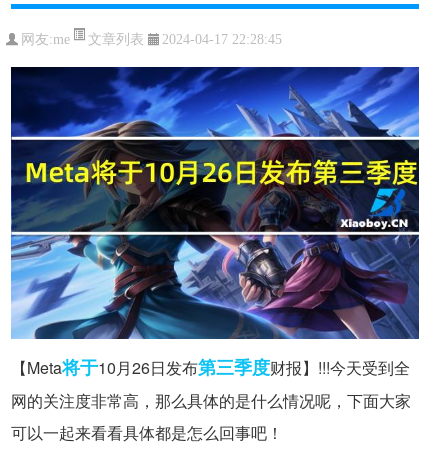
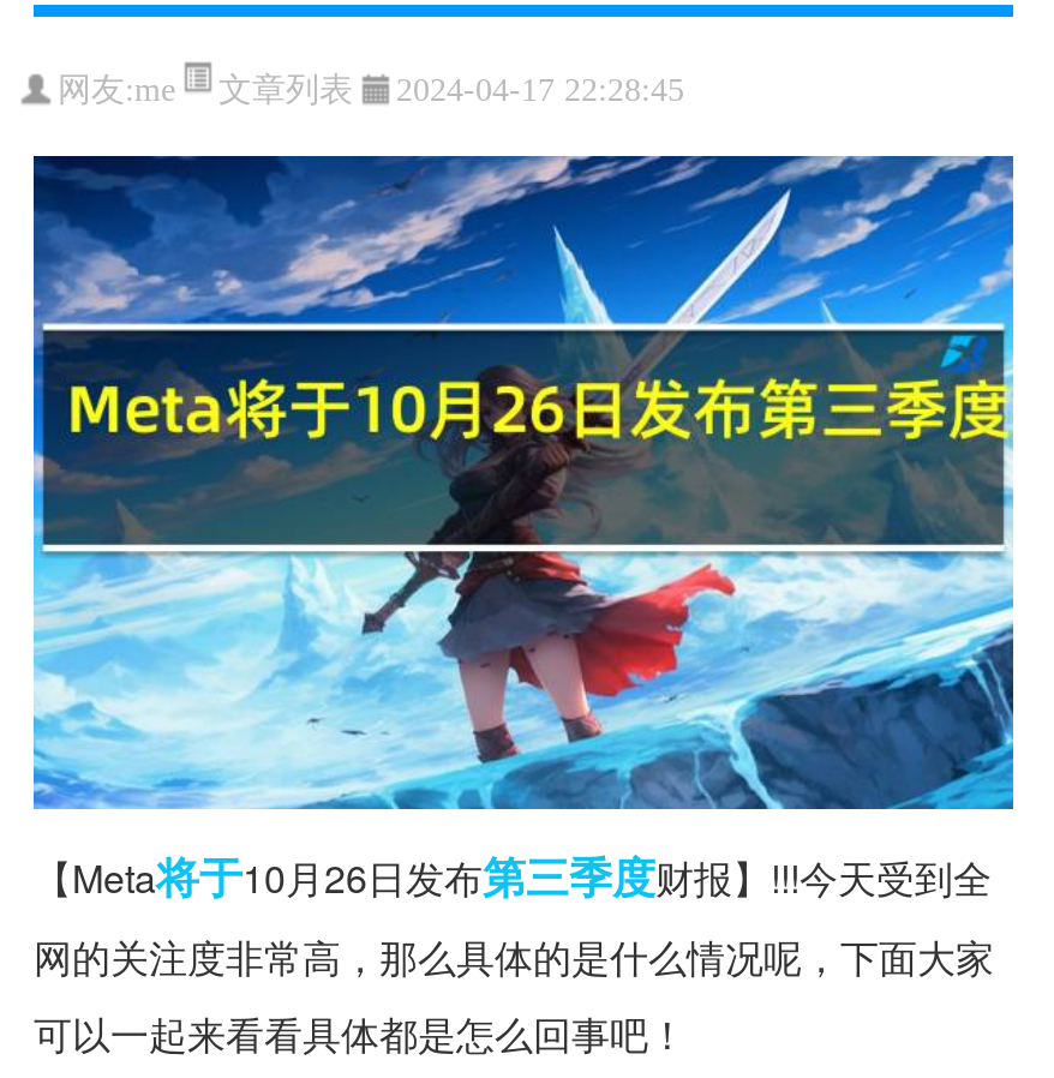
[10,67,420,340] [image] -> [31,154,1016,812] [image]

